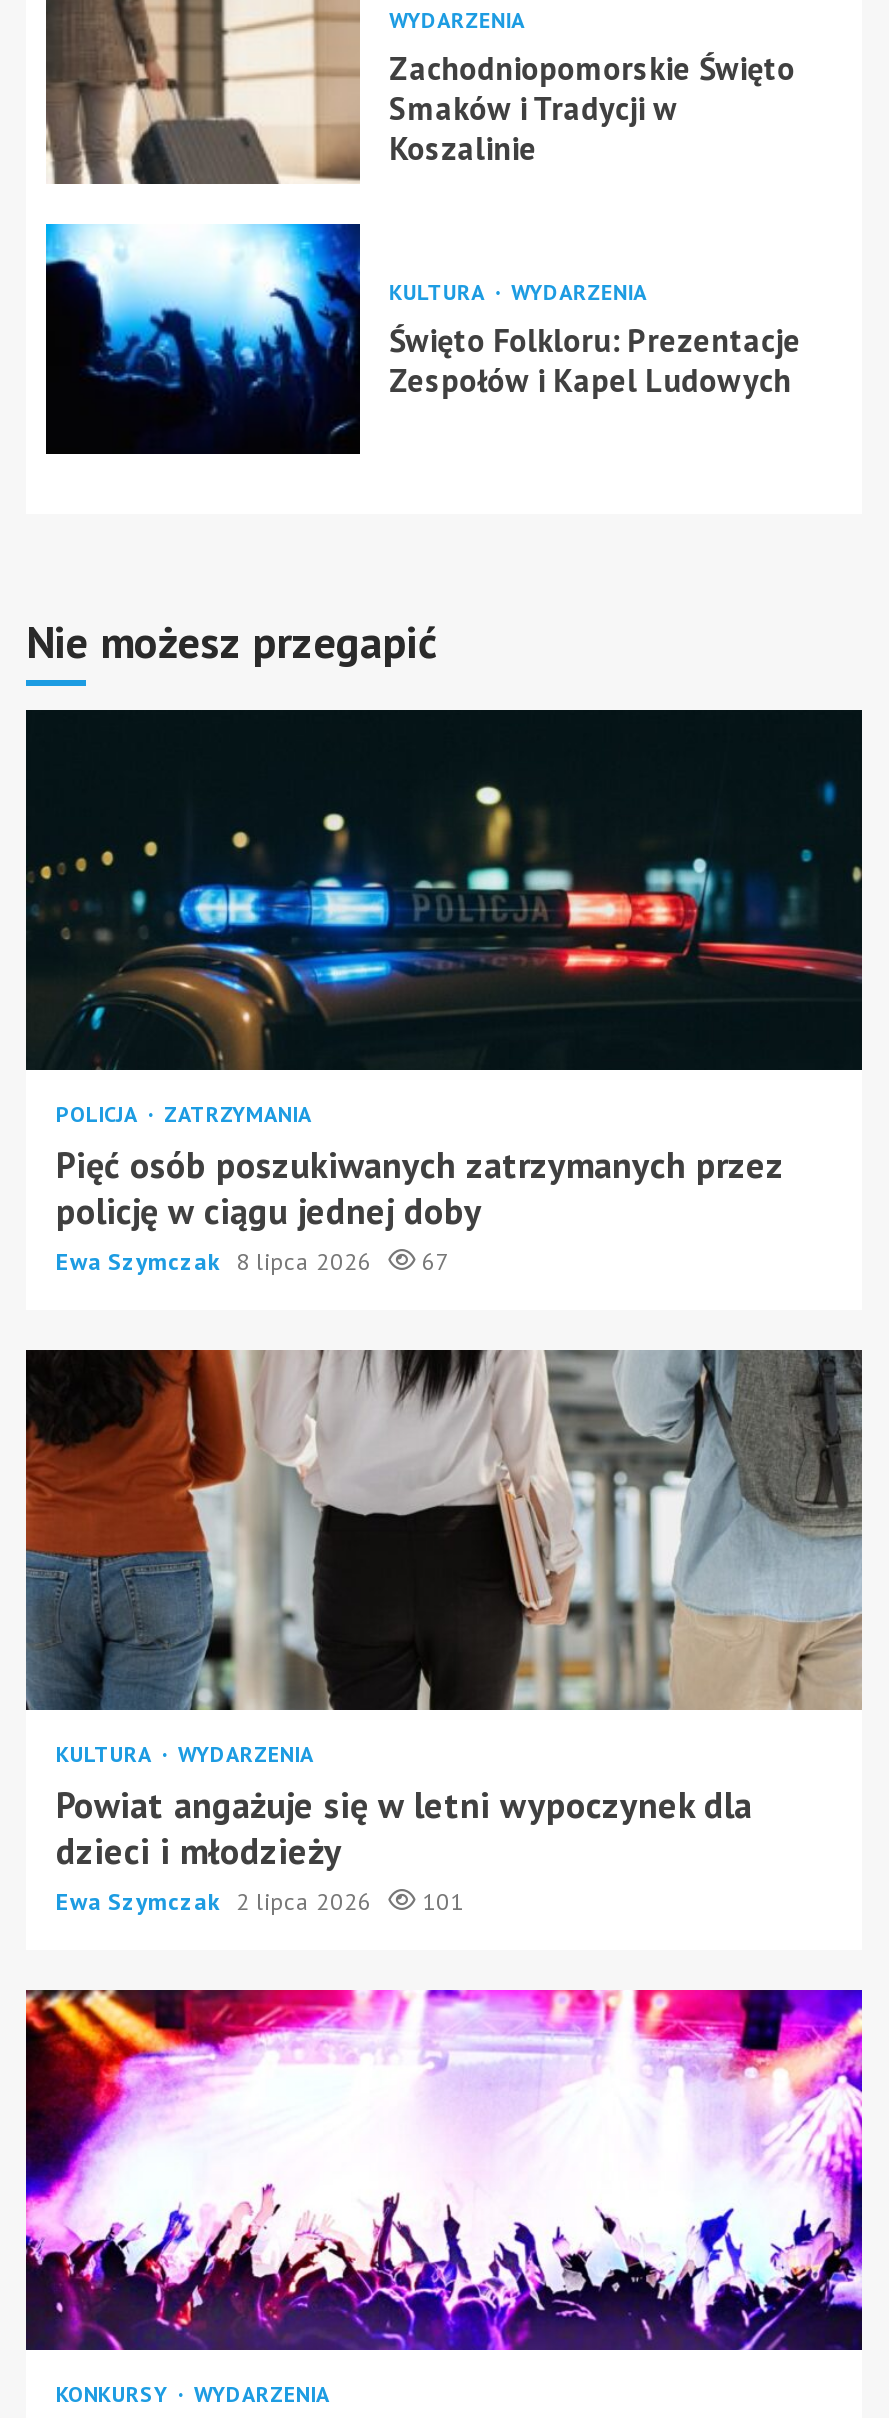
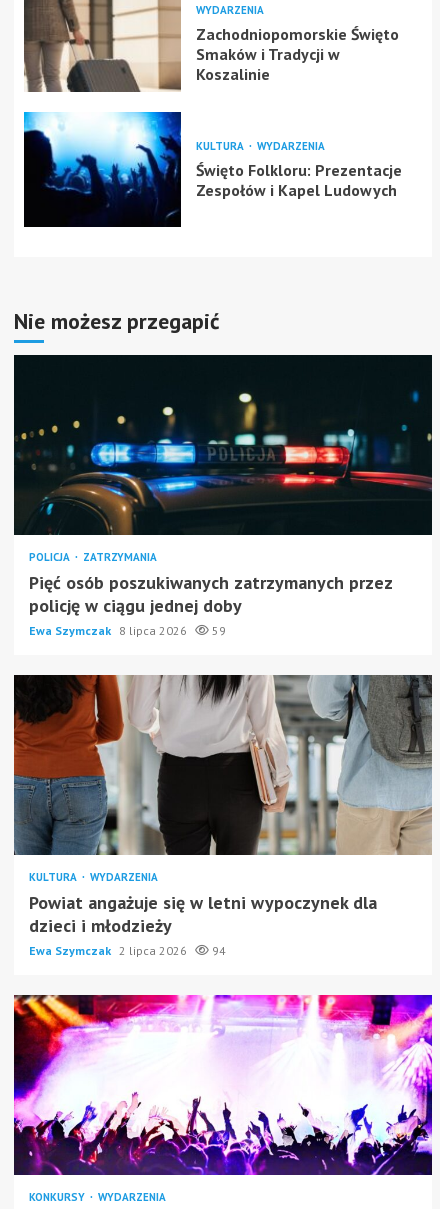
[56,1245,450,1275] Ewa Szymczak 8 lipca 2026 67 -> [29,622,226,637] Ewa Szymczak 8 lipca 2026 59
[56,1885,464,1915] Ewa Szymczak 2 lipca 2026 101 -> [29,942,226,957] Ewa Szymczak 2 lipca 2026 94

